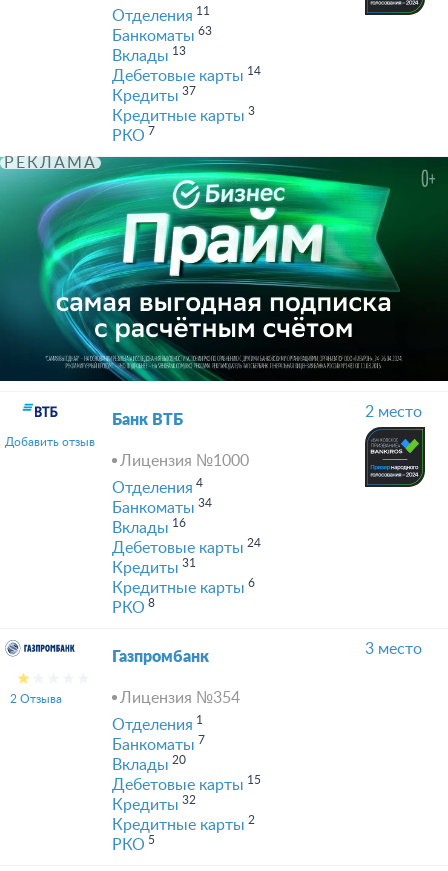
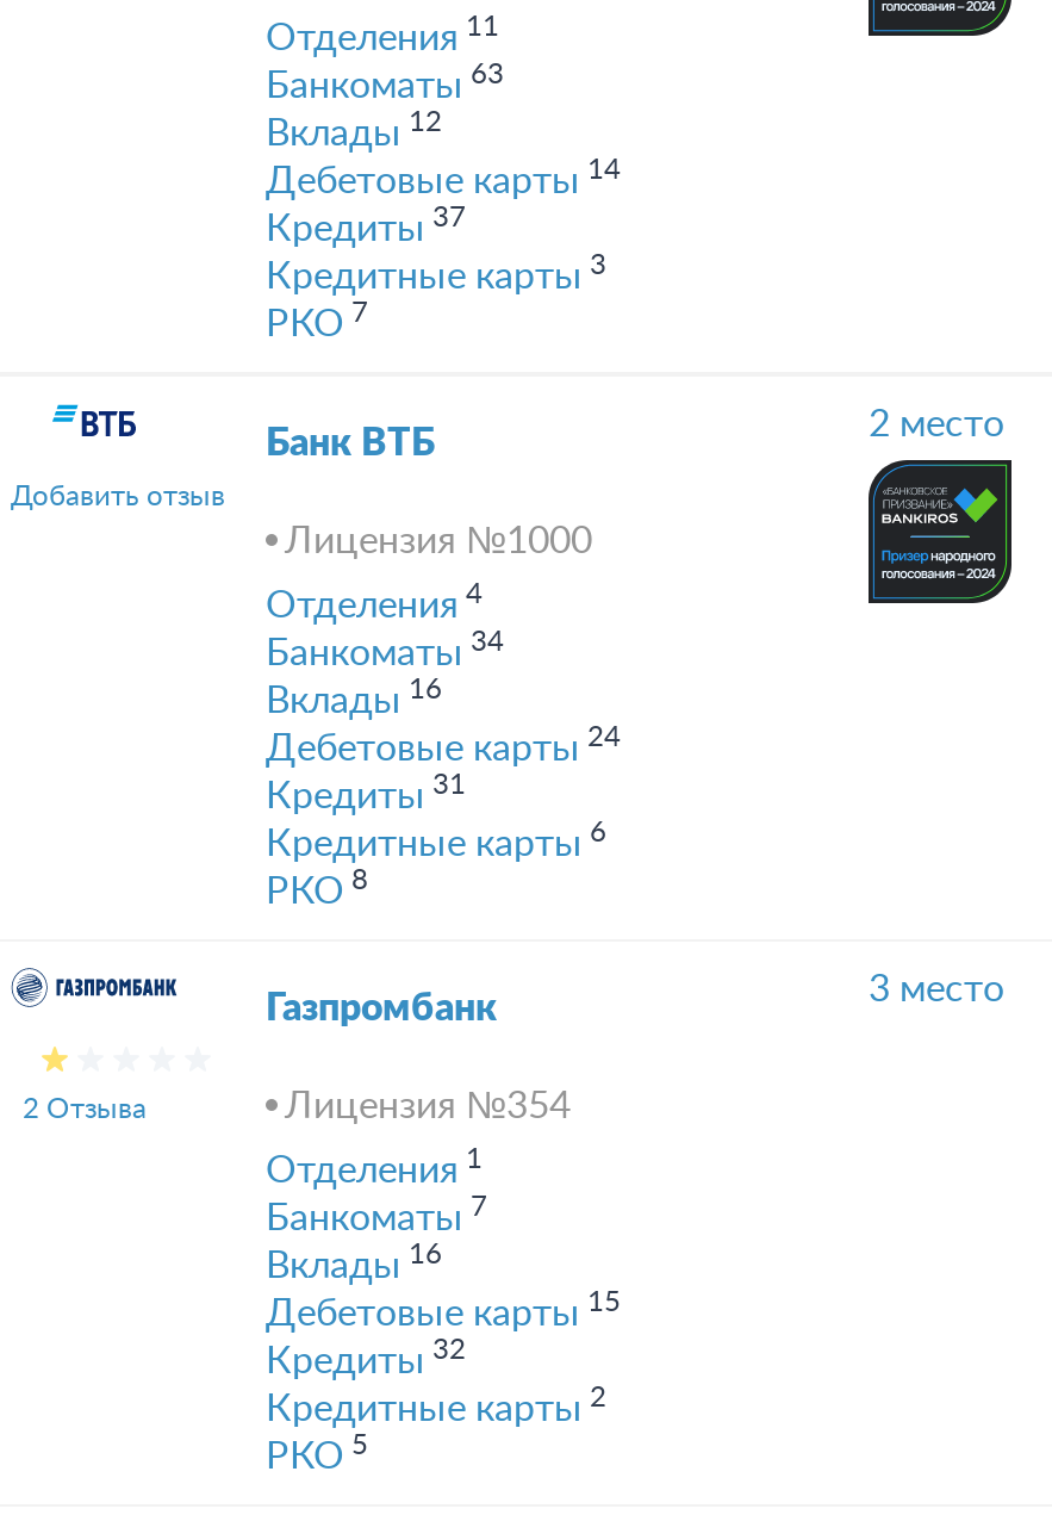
[112,45,186,64] Вклады 13 -> [266,107,442,153] Вклады 12
[3,155,445,382] [image] | РЕКЛАМА -> none
[112,754,186,773] Вклады 20 -> [266,1240,442,1285] Вклады 16

